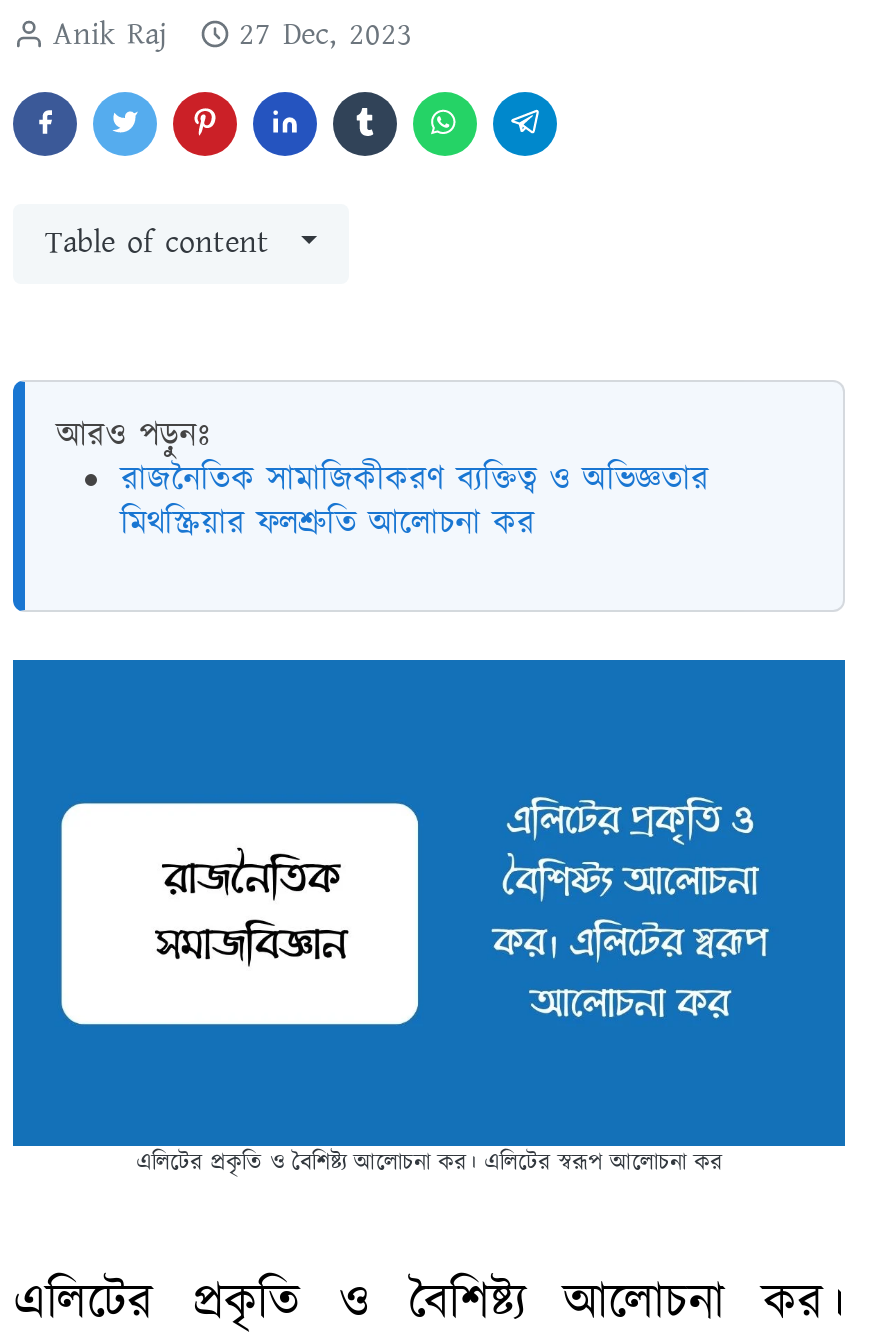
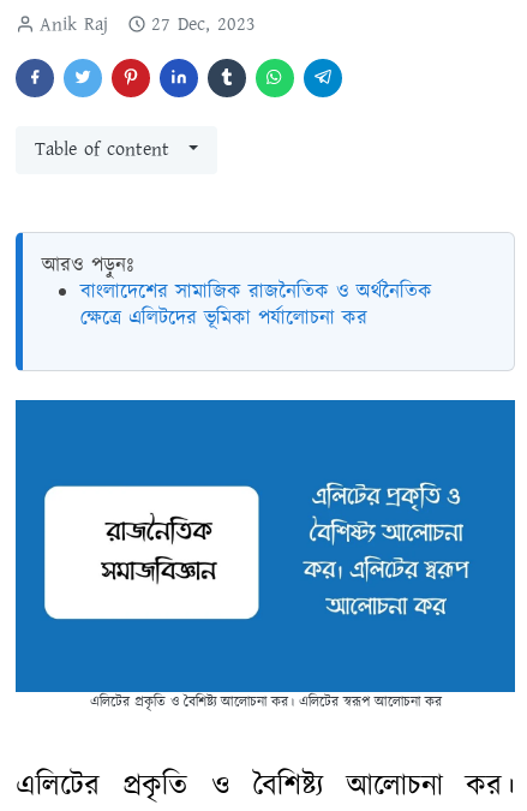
[121,456,709,548] রাজনৈতিক সামাজিকীকরণ ব্যক্তিত্ব ও অভিজ্ঞতার | মিথস্ক্রিয়ার ফলশ্রুতি আলোচনা কর -> [80,278,432,333] বাংলাদেশের সামাজিক রাজনৈতিক ও অর্থনৈতিক | ক্ষেত্রে এলিটদের ভূমিকা পর্যালোচনা কর

